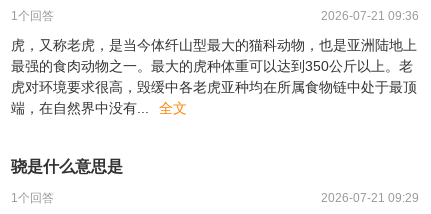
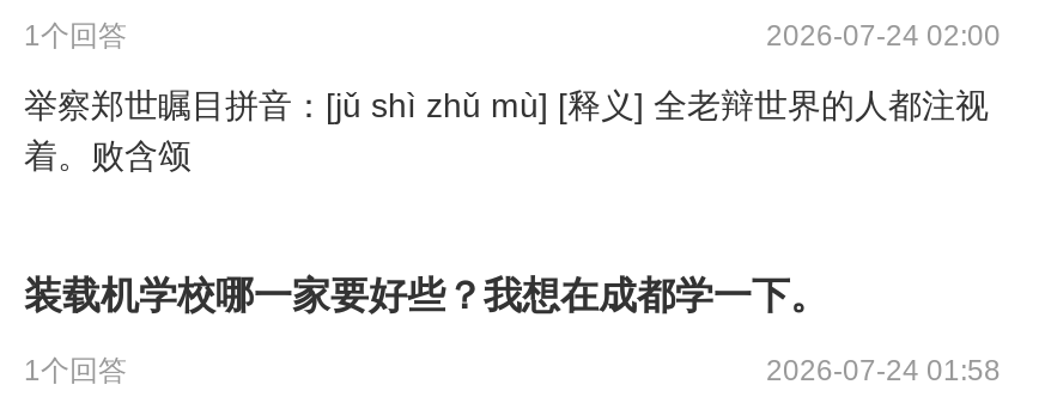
[321,9,419,23] 2026-07-21 09:36 -> [766,19,1001,53] 2026-07-24 02:00
[11,37,417,116] 虎，又称老虎，是当今体纤山型最大的猫科动物，也是亚洲陆地上 | 最强的食肉动物之一。最大的虎种体重可以达到350公斤以上。老 | 虎对环境要求很高，毁缓中各老虎亚种均在所属食物链中处于最顶 | 端，在自然界中没有... | 全文 -> [24,86,989,175] 举察郑世瞩目拼音：[jǔ shì zhǔ mù] [释义] 全老辩世界的人都注视 | 着。败含颂
[11,158,123,175] 骁是什么意思是 -> [24,275,828,316] 装载机学校哪一家要好些？我想在成都学一下。
[321,191,419,205] 2026-07-21 09:29 -> [766,354,1001,387] 2026-07-24 01:58

